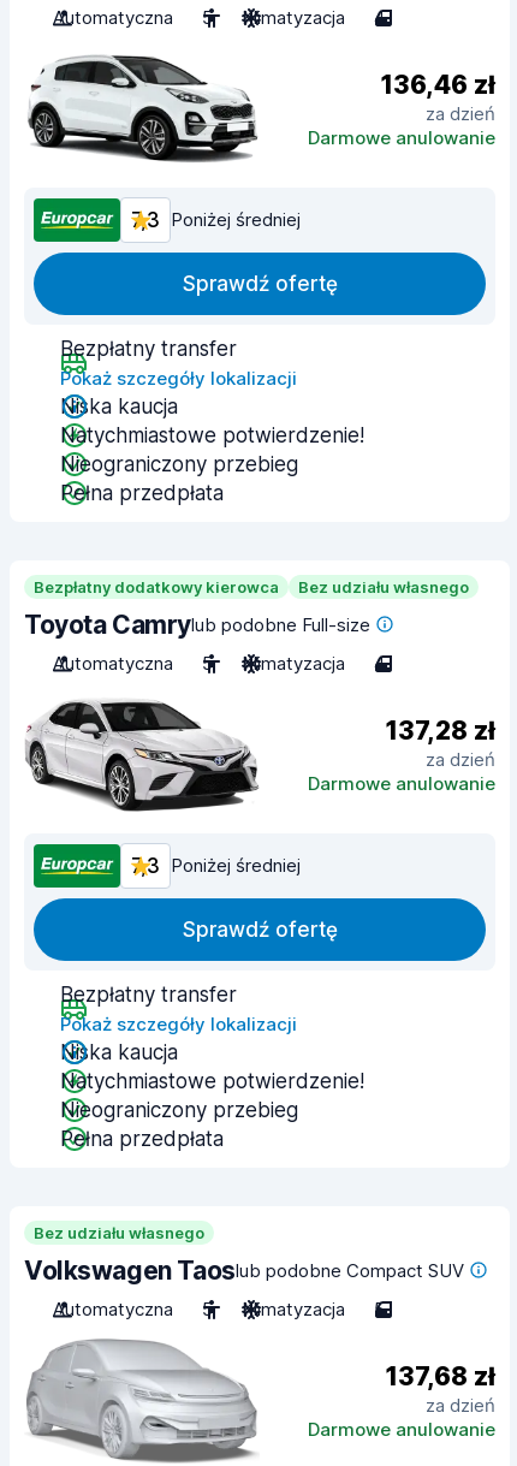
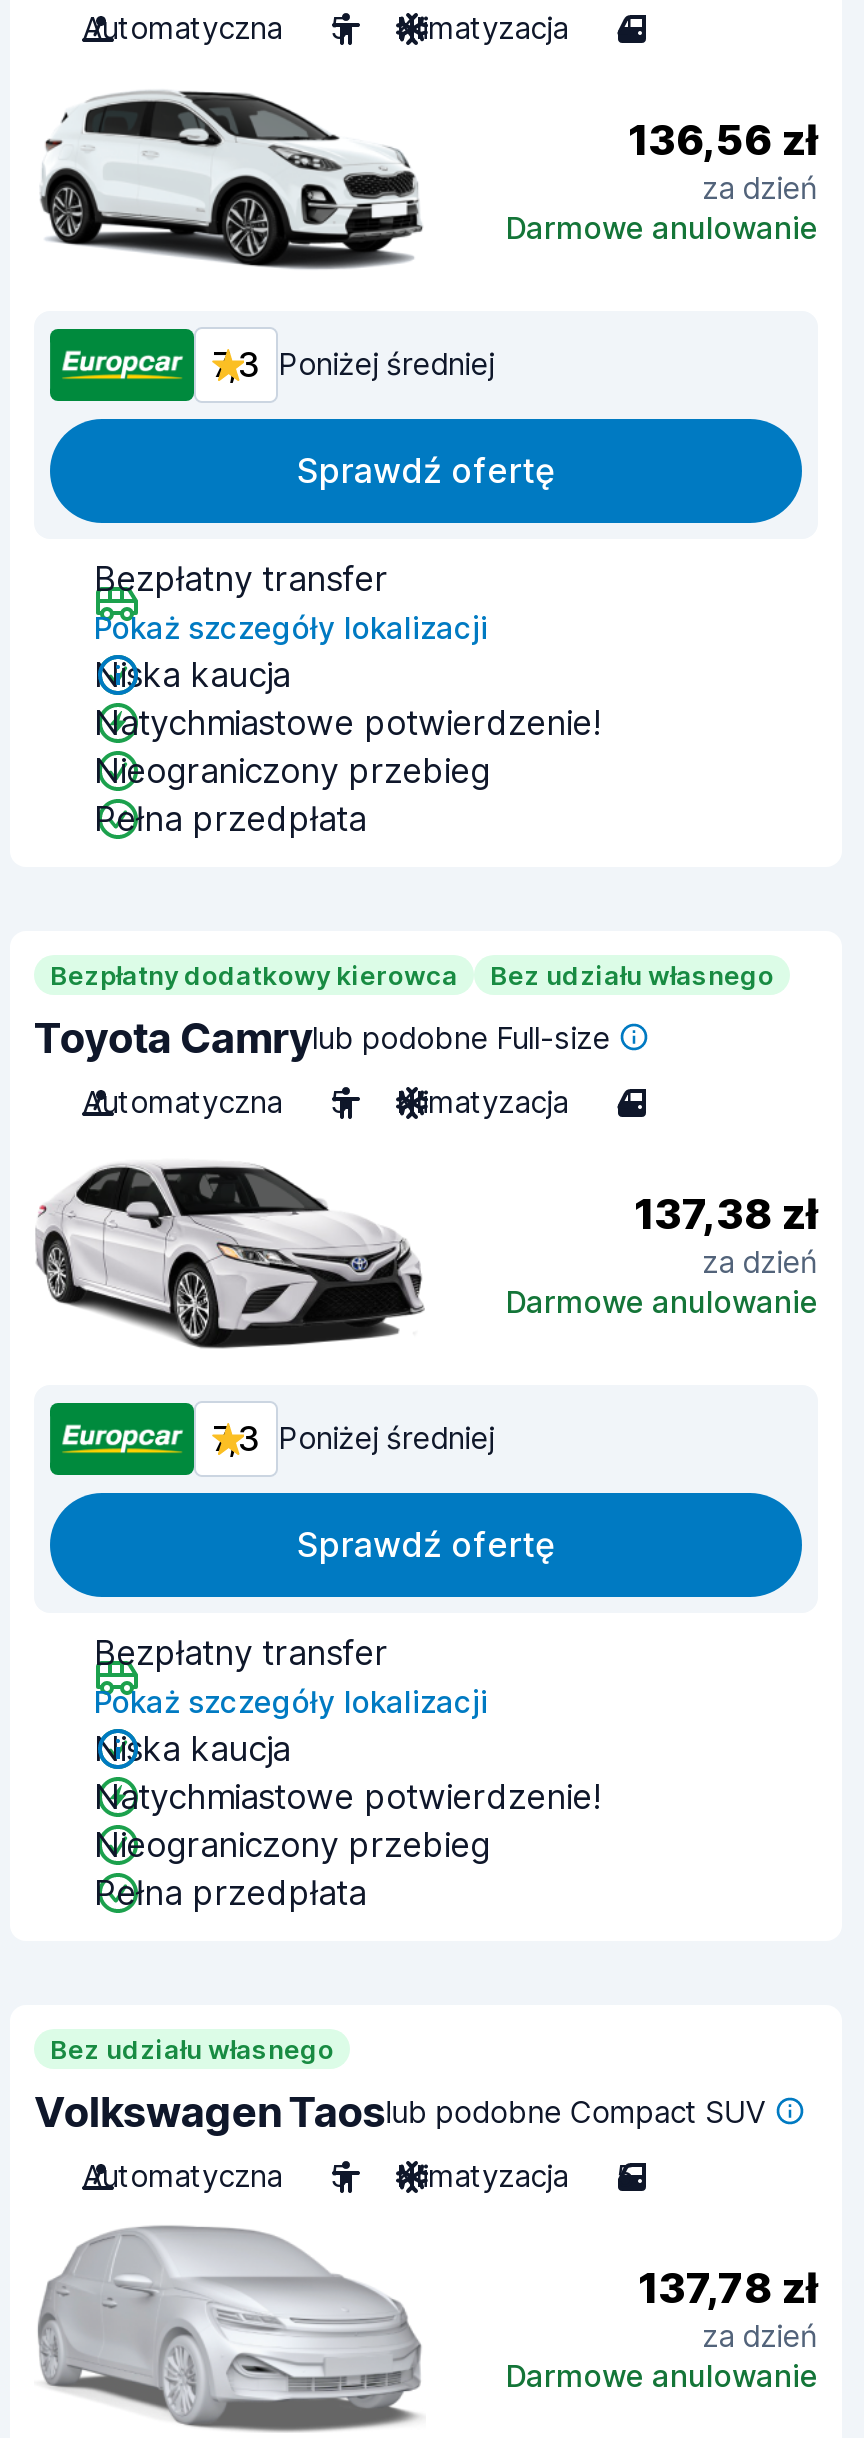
[381,69,495,99] 136,46 zł -> [628,114,818,164] 136,56 zł
[386,715,495,745] 137,28 zł -> [634,1188,818,1238] 137,38 zł
[386,1361,495,1391] 137,68 zł -> [638,2262,818,2312] 137,78 zł

